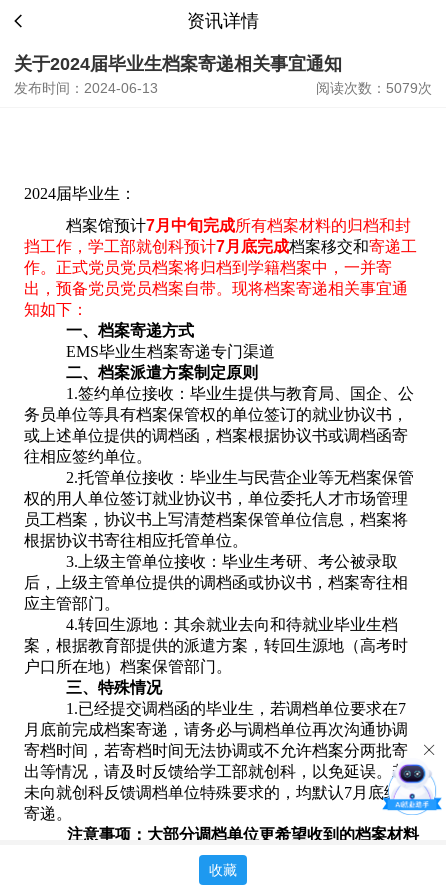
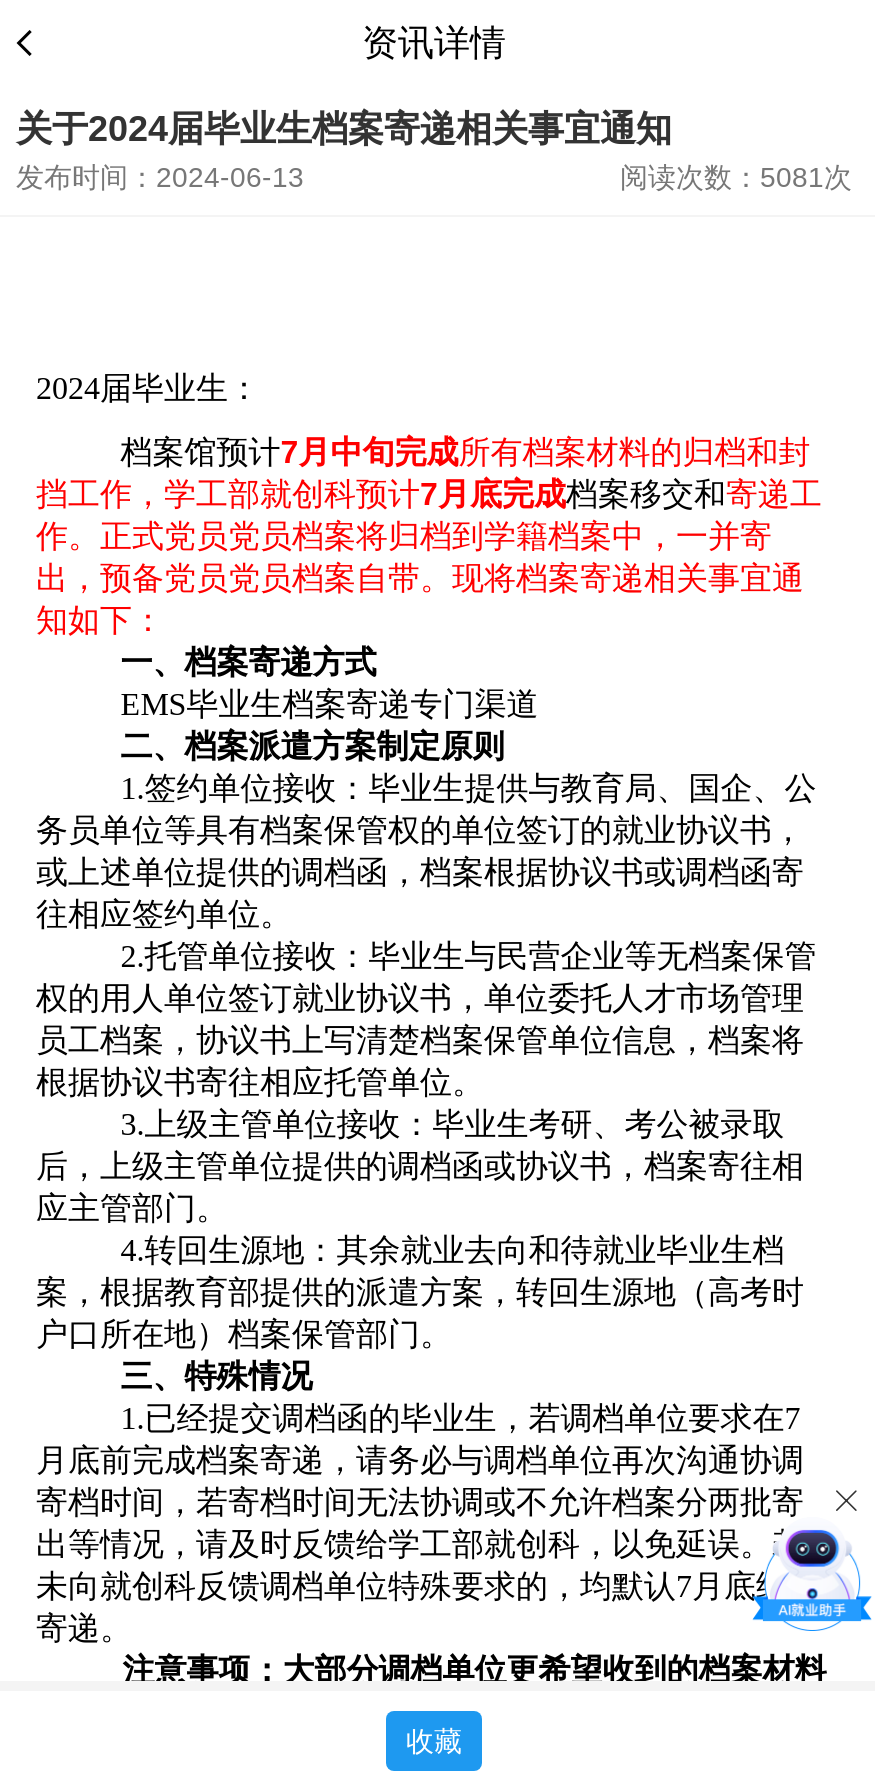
[316,80,432,96] 阅读次数：5079次 -> [620,161,852,193] 阅读次数：5081次

